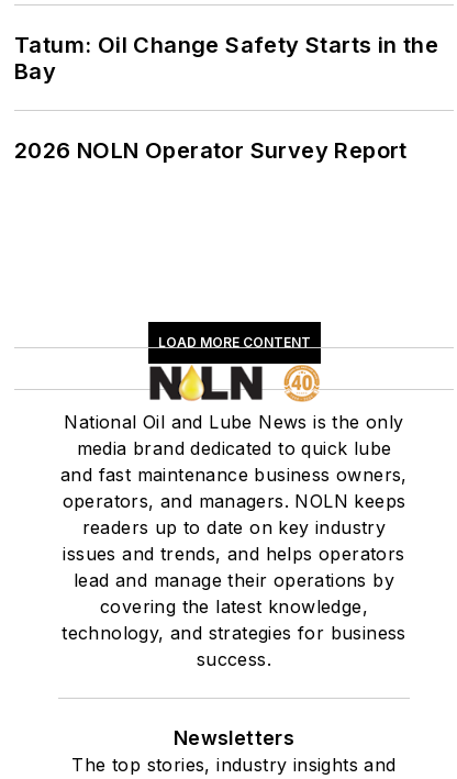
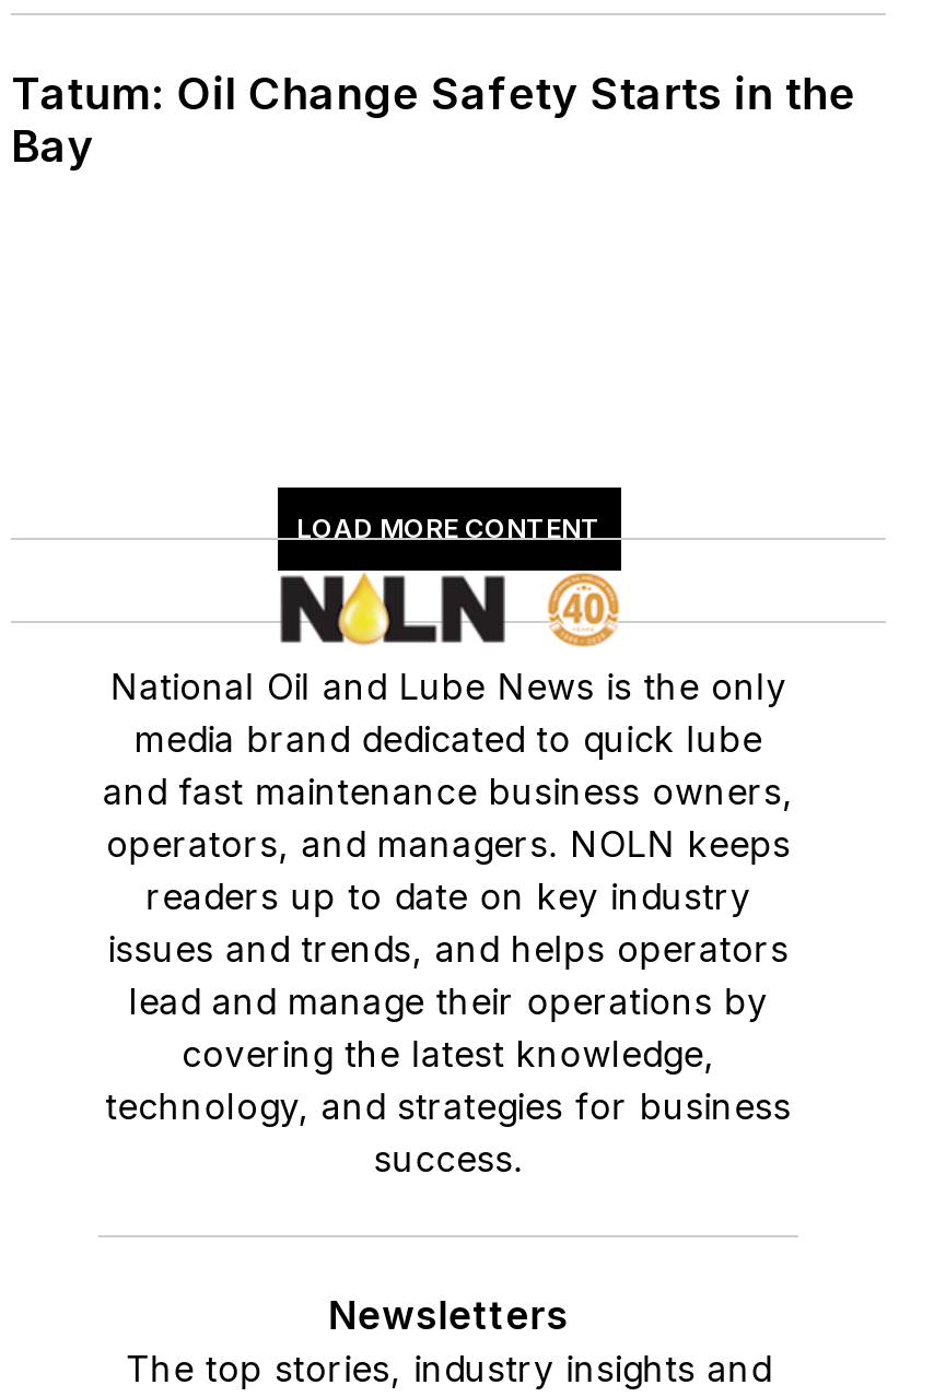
[14,137,407,163] 2026 NOLN Operator Survey Report -> none

